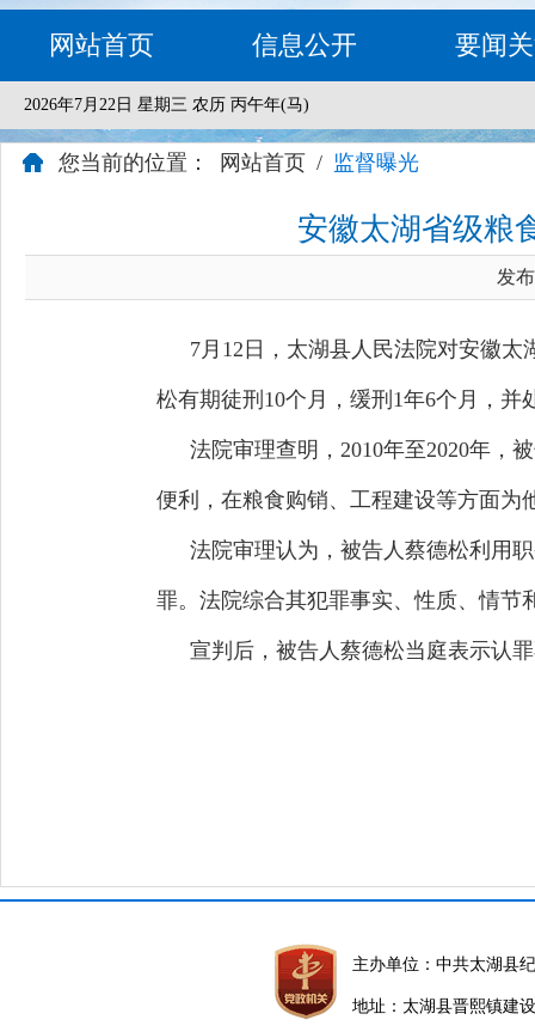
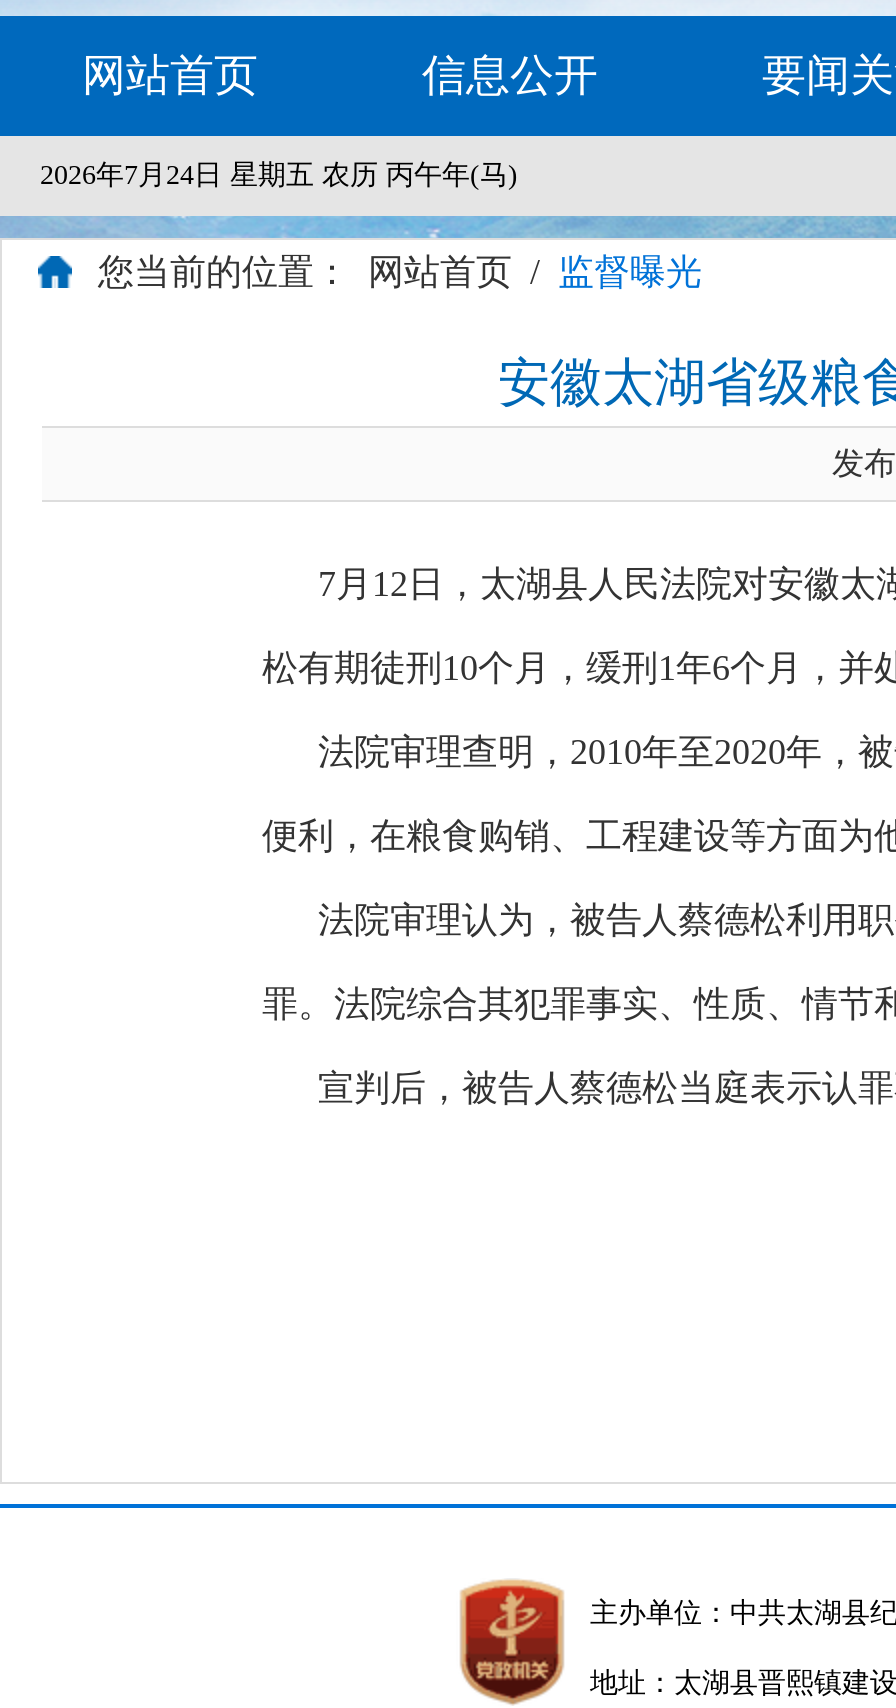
[24,96,309,114] 2026年7月22日 星期三 农历 丙午年(马) -> [40,160,518,190] 2026年7月24日 星期五 农历 丙午年(马)

